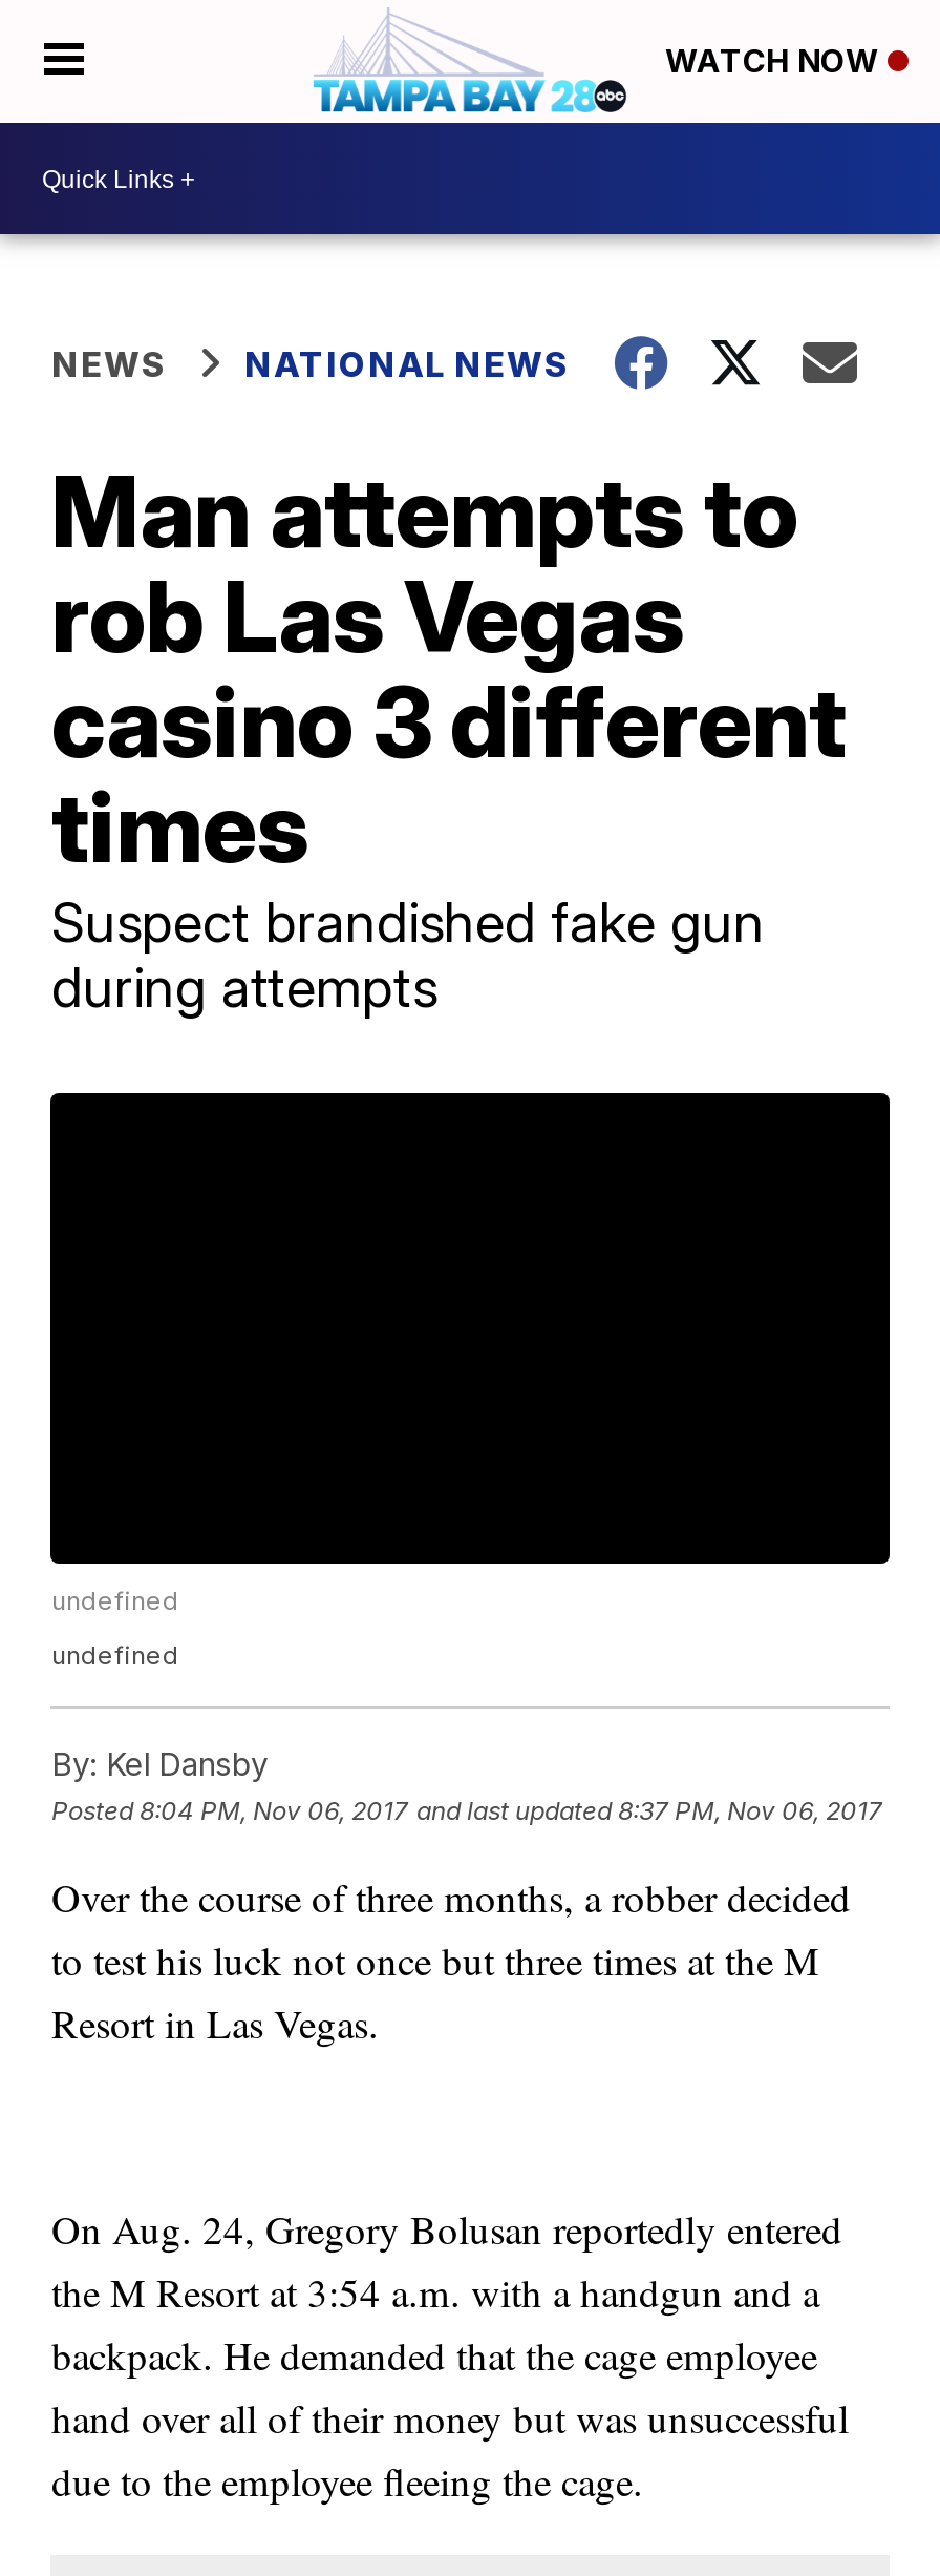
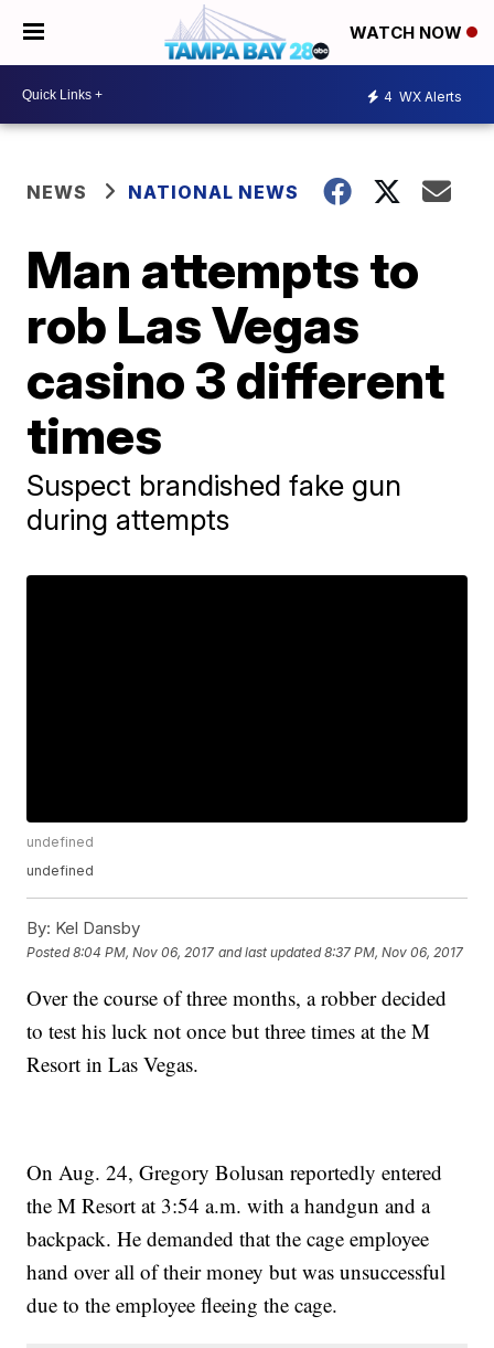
none -> [384,88,462,104] 4 WX Alerts

